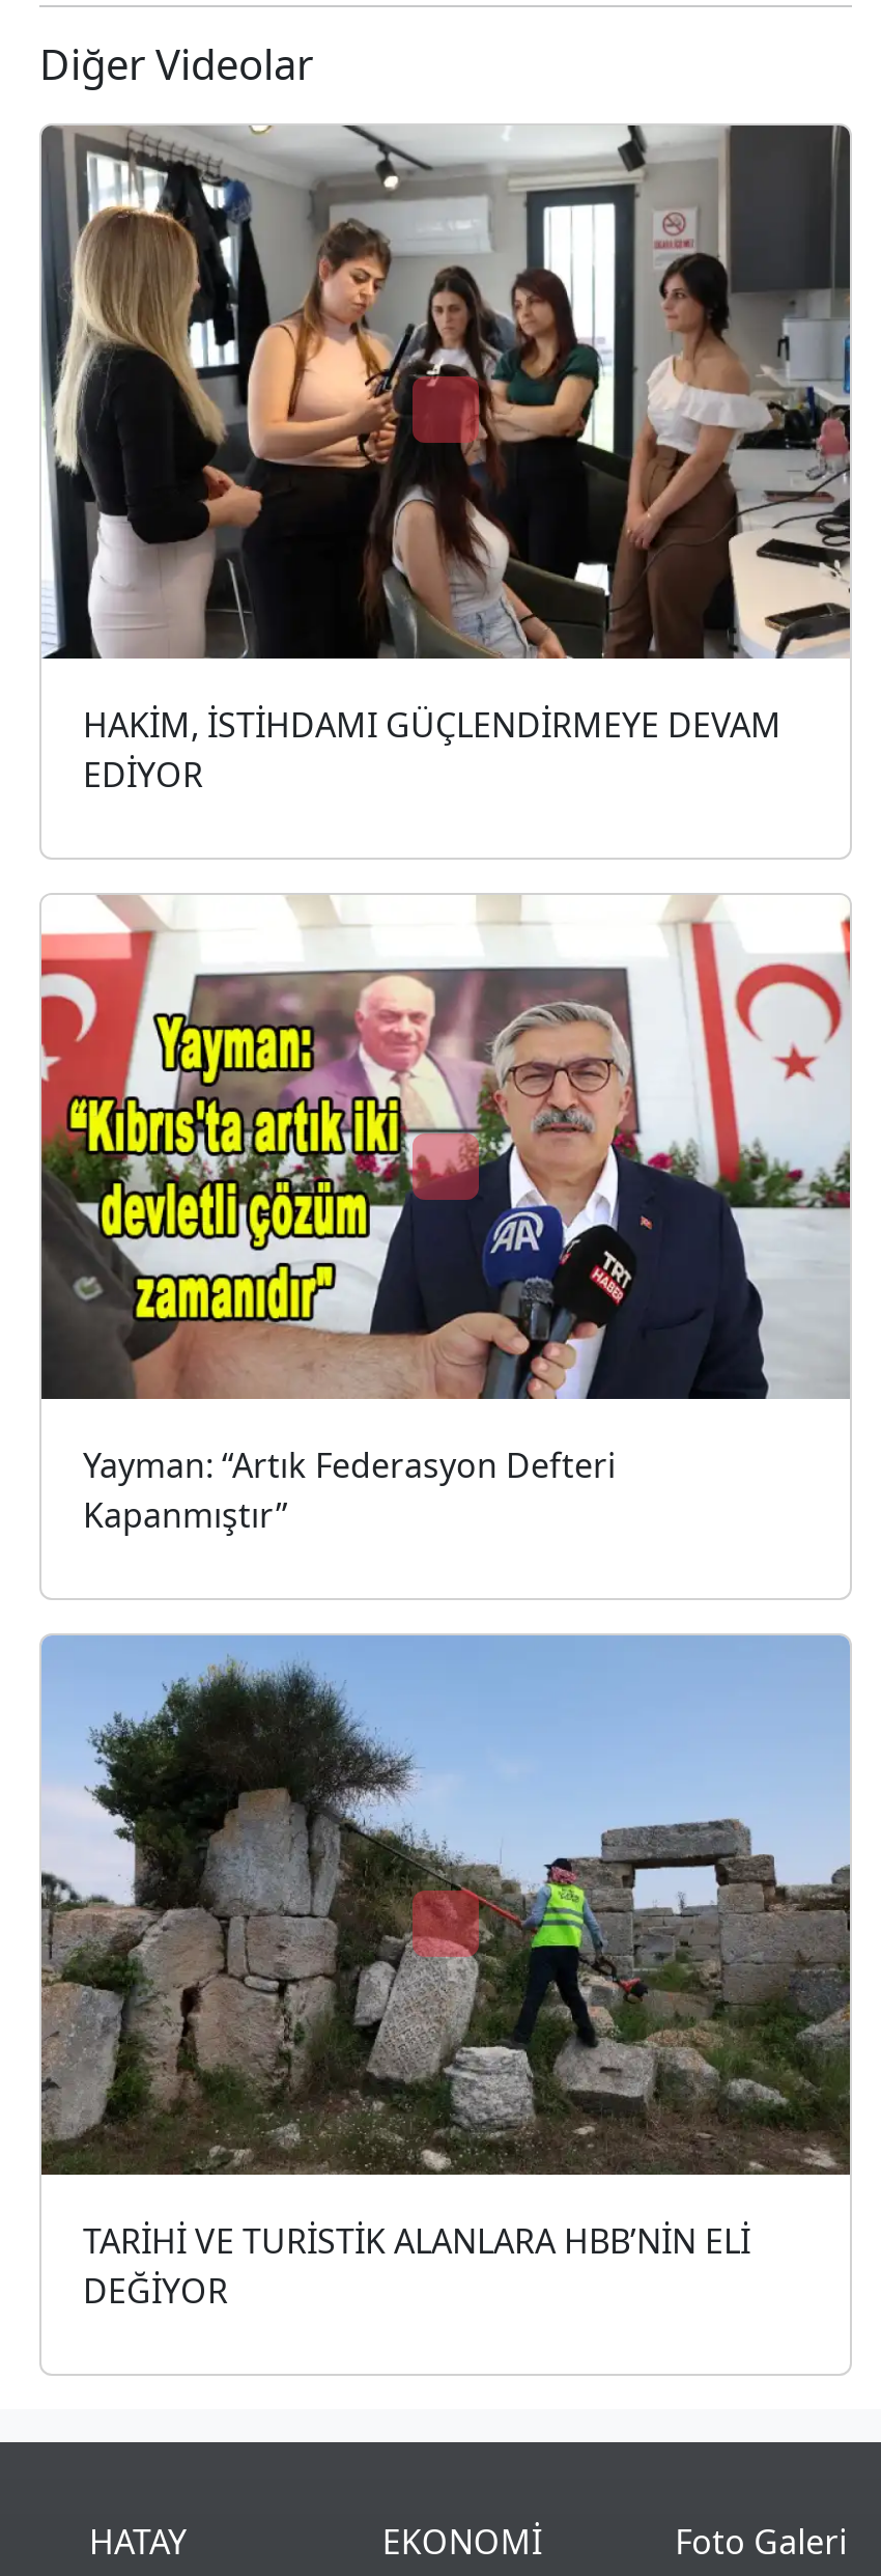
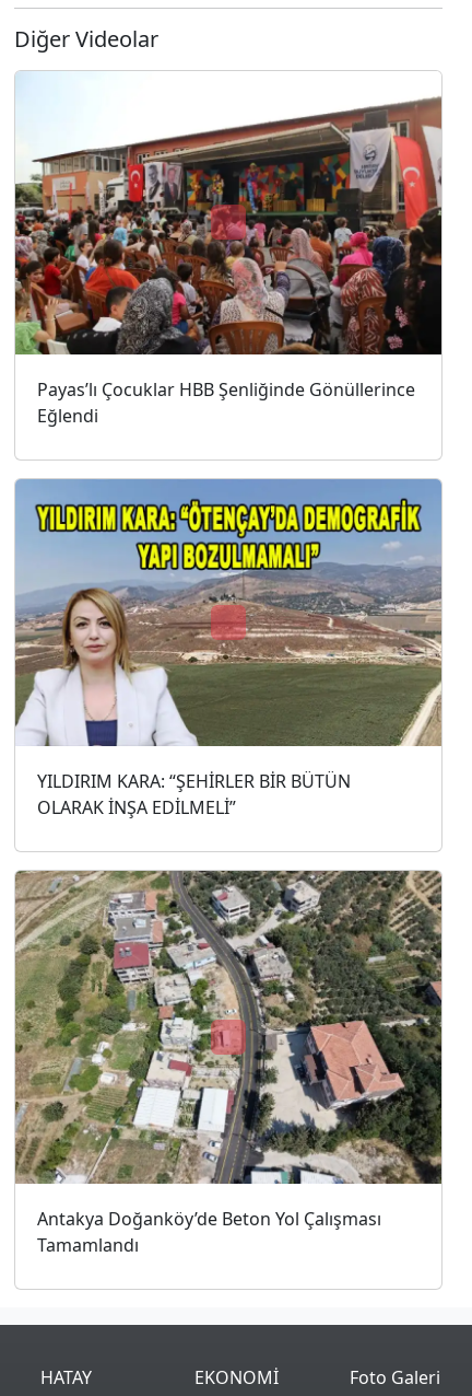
[39,123,852,797] [image] | HAKİM, İSTİHDAMI GÜÇLENDİRMEYE DEVAM | EDİYOR -> [14,71,442,428] [image] | Payas’lı Çocuklar HBB Şenliğinde Gönüllerince | Eğlendi
[39,893,852,1539] [image] | Yayman: “Artık Federasyon Defteri | Kapanmıştır” -> [14,478,442,819] [image] | YILDIRIM KARA: “ŞEHİRLER BİR BÜTÜN | OLARAK İNŞA EDİLMELİ”
[39,1633,852,2313] [image] | TARİHİ VE TURİSTİK ALANLARA HBB’NİN ELİ | DEĞİYOR -> [14,870,442,1257] [image] | Antakya Doğanköy’de Beton Yol Çalışması | Tamamlandı

